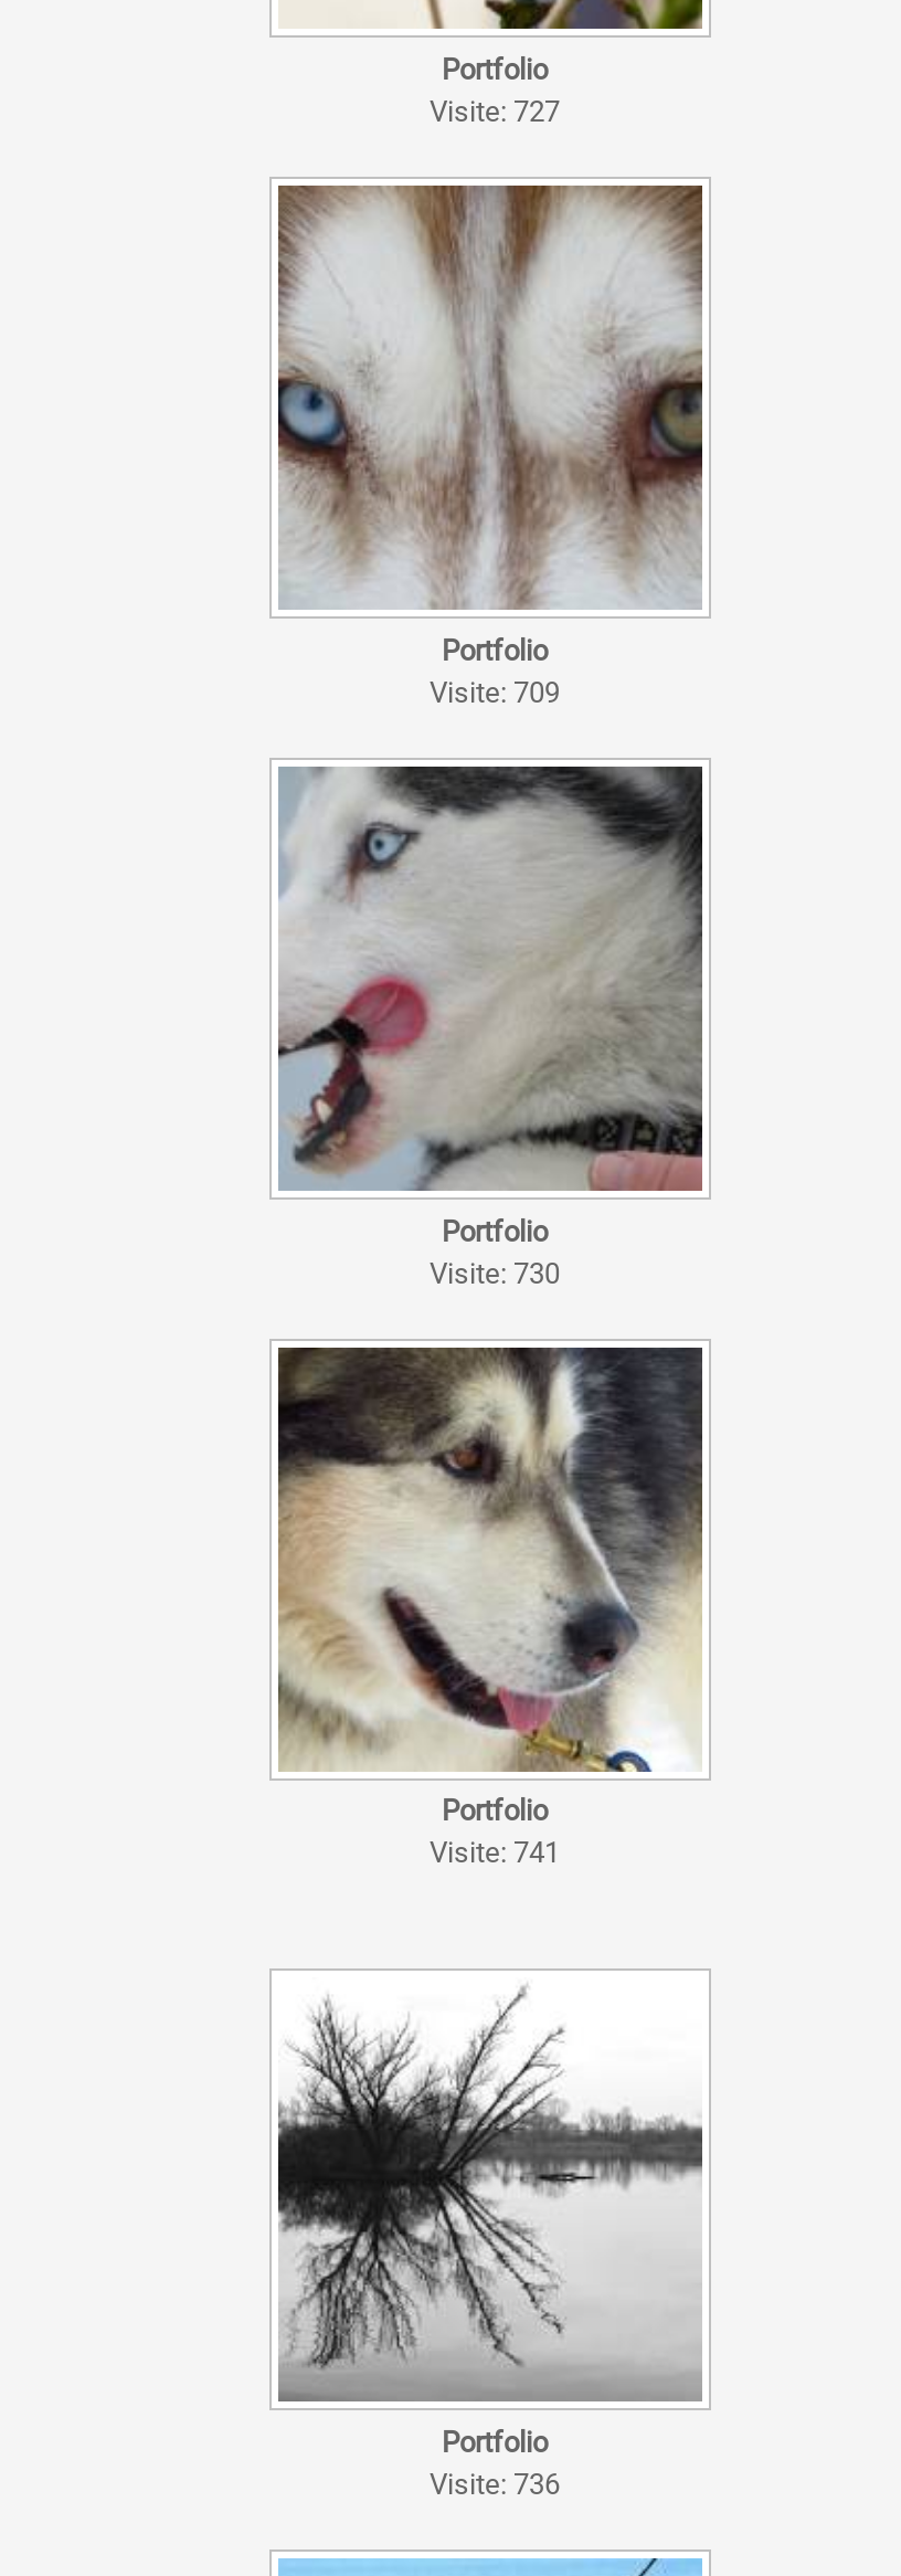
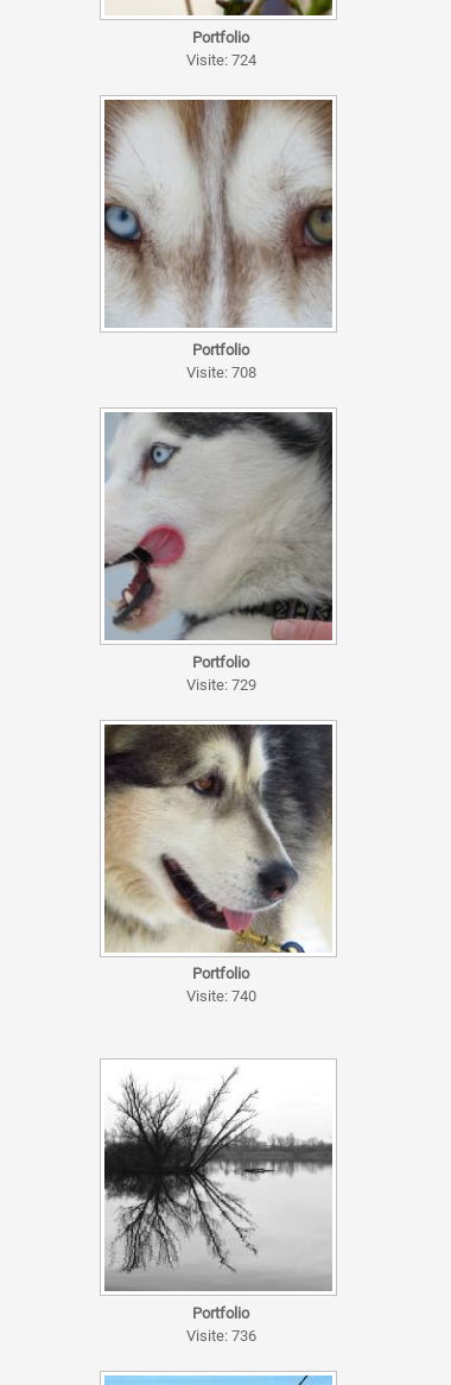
[430,95,560,128] Visite: 727 -> [186,51,256,69] Visite: 724
[430,675,560,709] Visite: 709 -> [186,363,256,381] Visite: 708
[430,1256,560,1289] Visite: 730 -> [186,675,256,693] Visite: 729
[430,1837,560,1870] Visite: 741 -> [186,987,256,1005] Visite: 740

